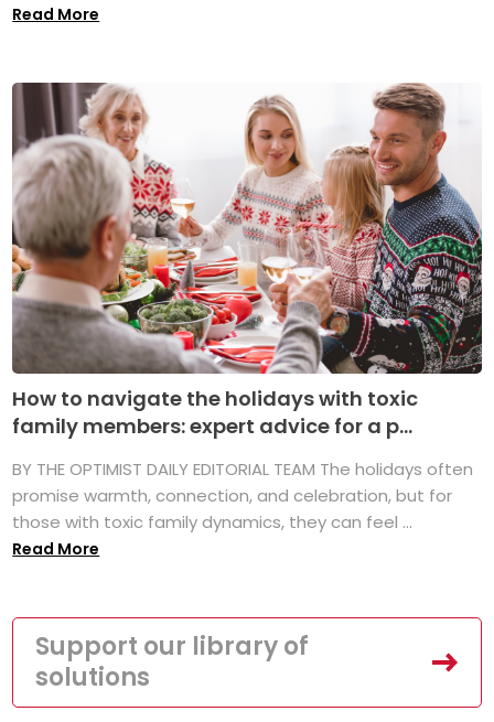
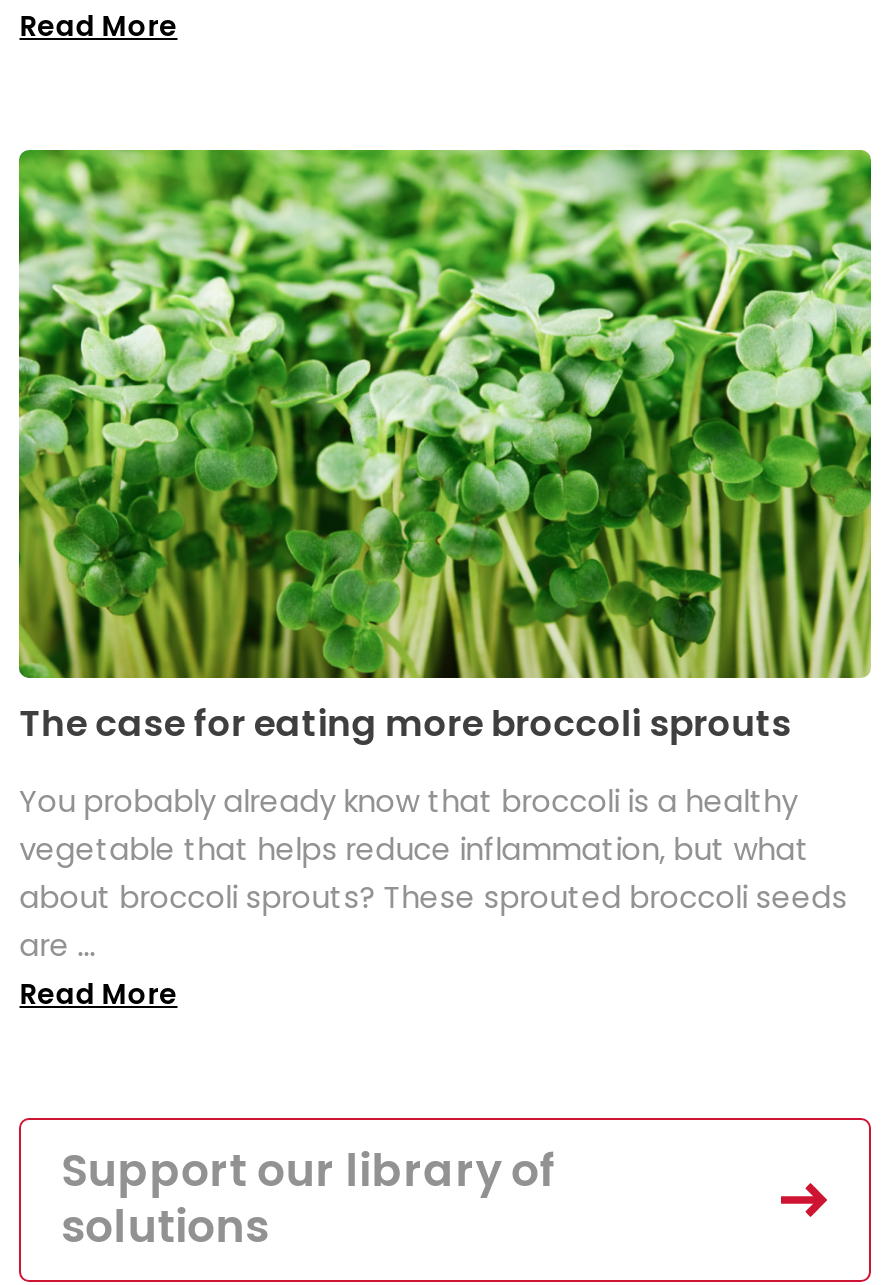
[11,82,483,440] [image] | How to navigate the holidays with toxic | family members: expert advice for a p... -> [17,148,873,748] [image] | The case for eating more broccoli sprouts
[12,458,473,534] BY THE OPTIMIST DAILY EDITORIAL TEAM The holidays often | promise warmth, connection, and celebration, but for | those with toxic family dynamics, they can feel ... -> [19,780,847,966] You probably already know that broccoli is a healthy | vegetable that helps reduce inflammation, but what | about broccoli sprouts? These sprouted broccoli seeds | are ...

